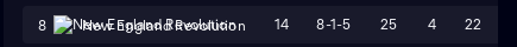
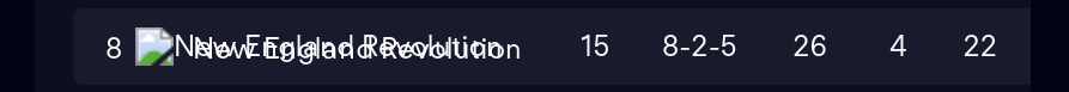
[275,15,289,33] 14 -> [581,27,610,63] 15
[317,15,351,33] 8-1-5 -> [662,27,738,63] 8-2-5
[380,15,397,33] 25 -> [793,27,827,63] 26

